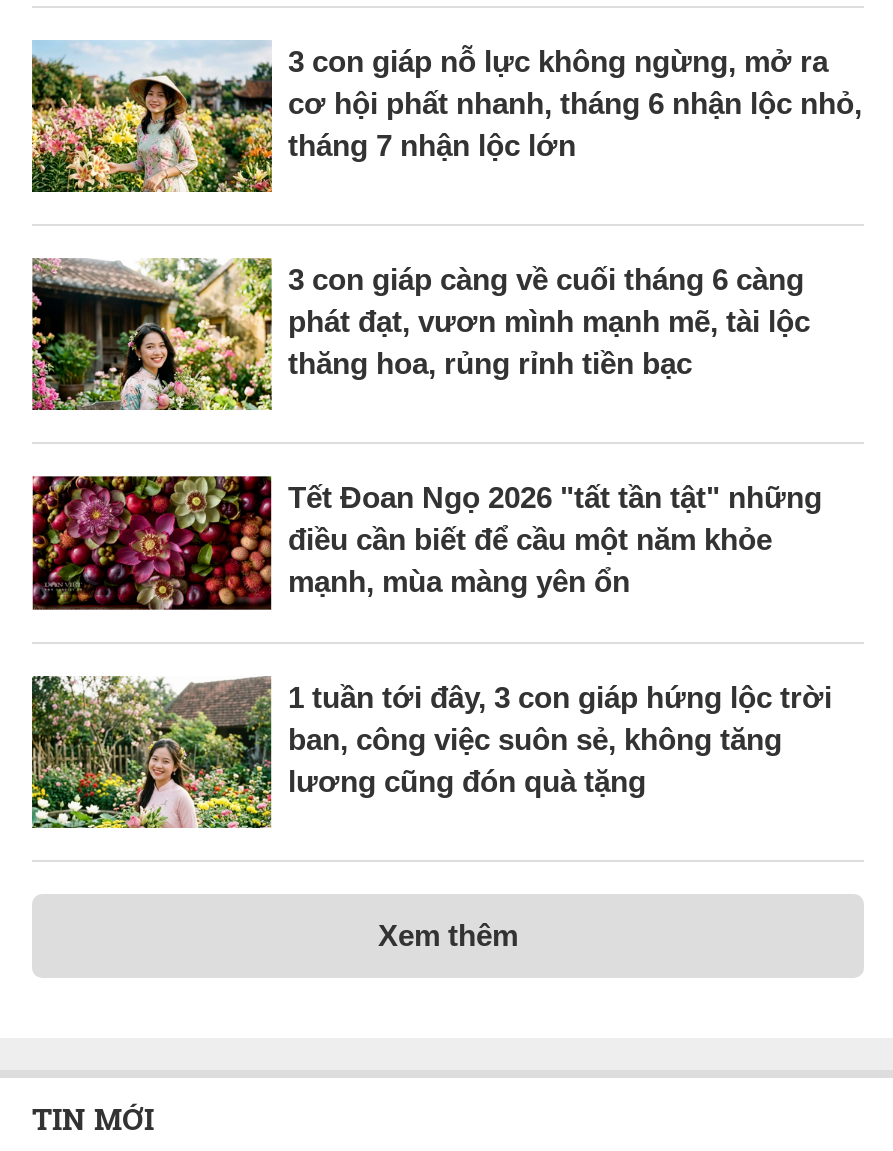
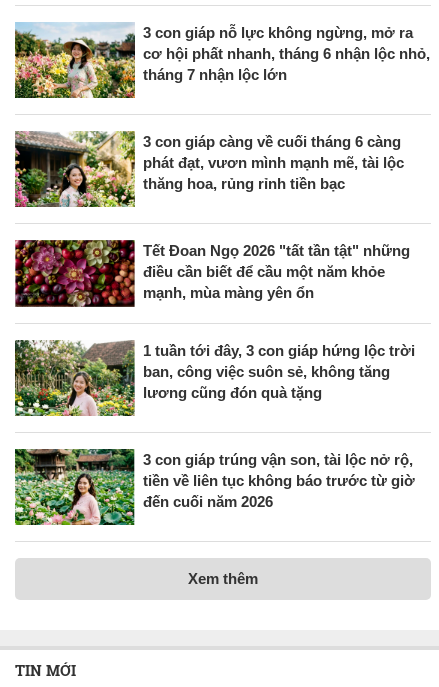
none -> [15,448,415,526] [image] | 3 con giáp trúng vận son, tài lộc nở rộ, | tiền về liên tục không báo trước từ giờ | đến cuối năm 2026

